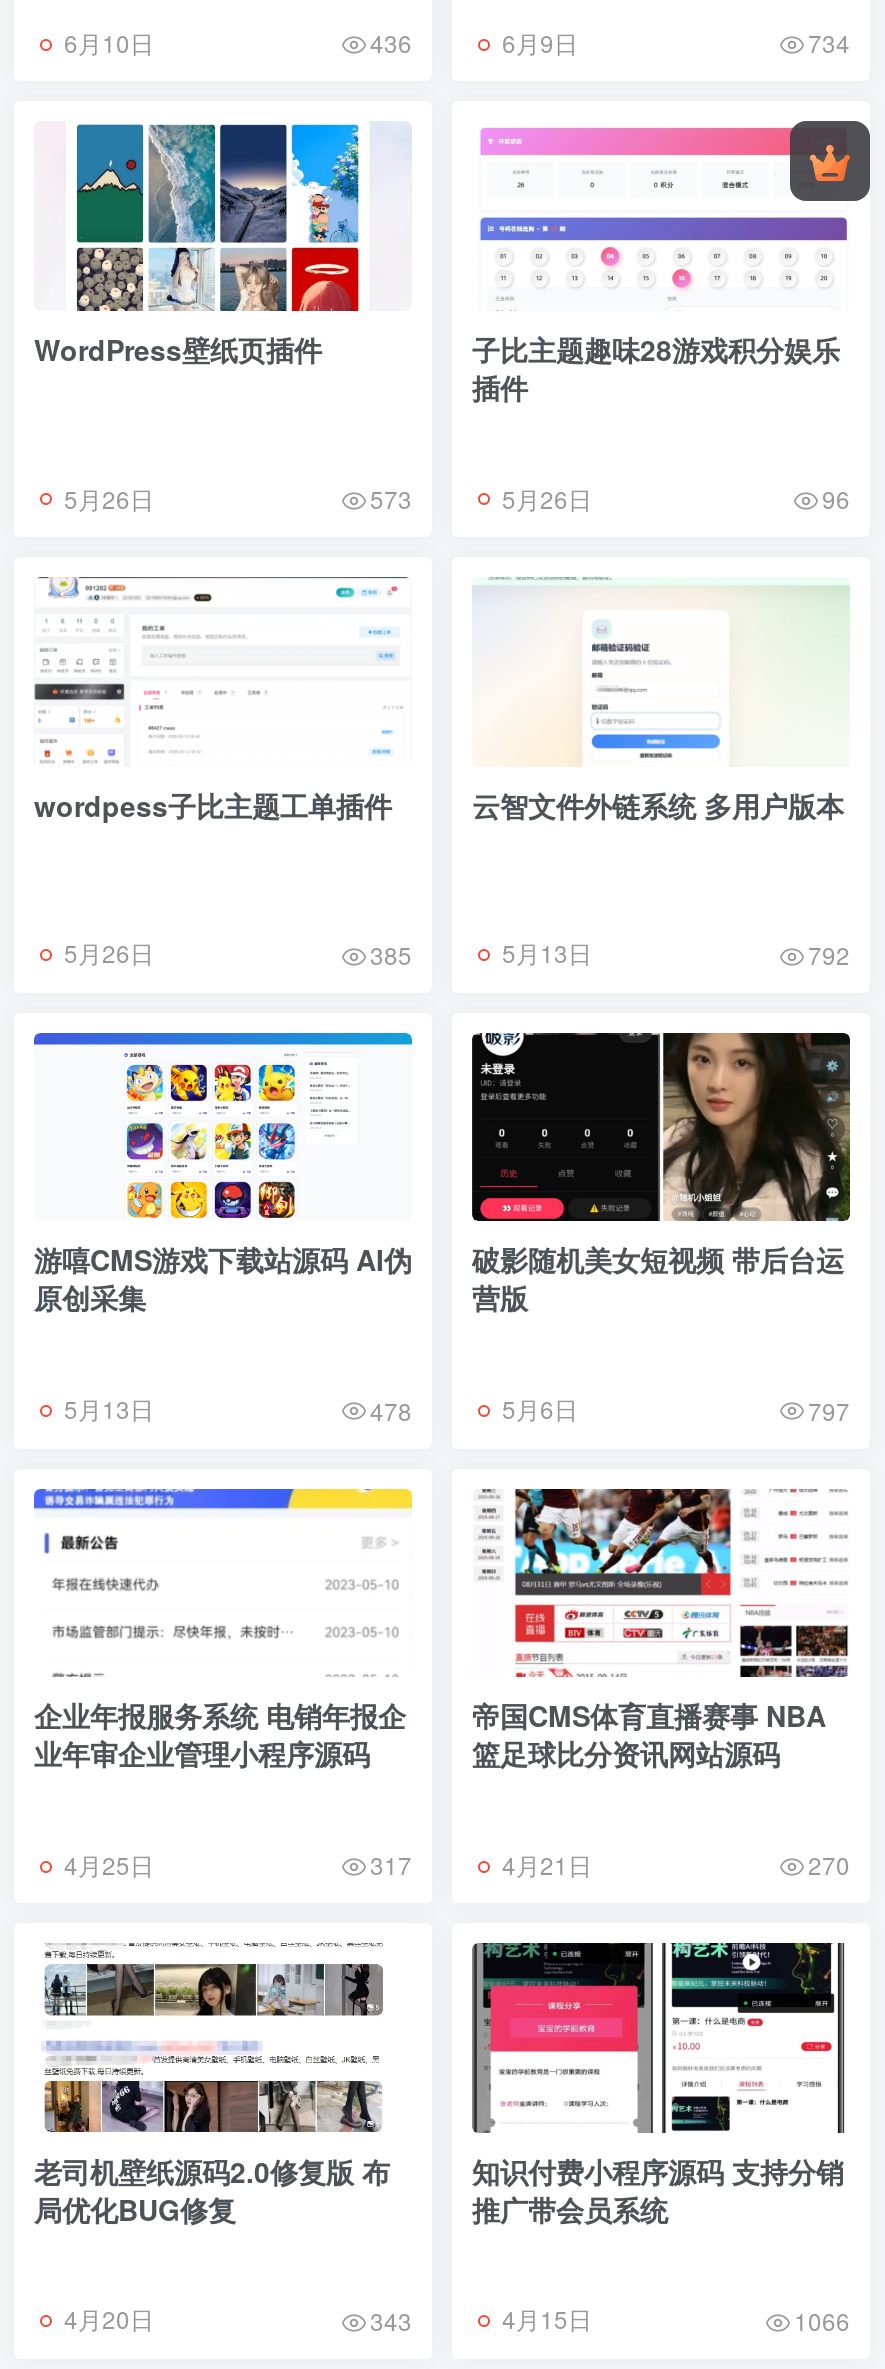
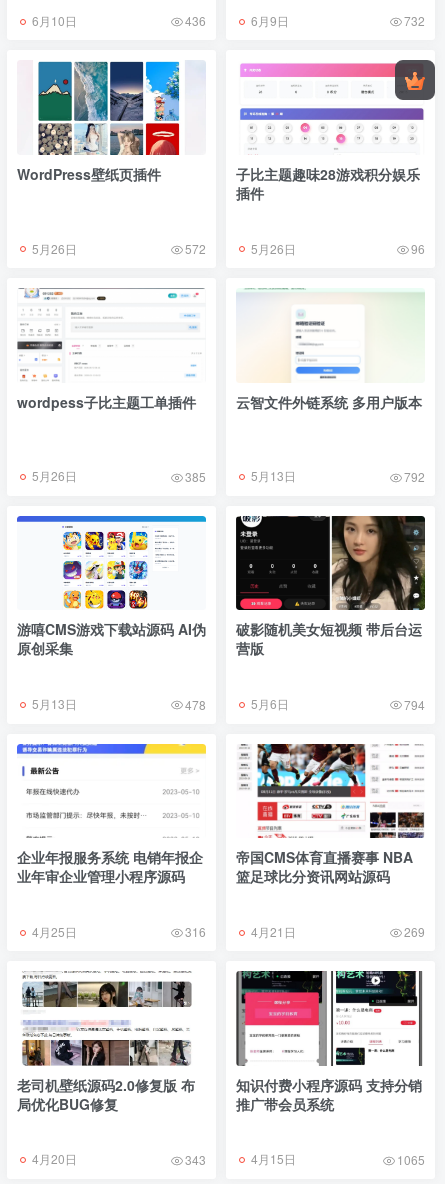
[808,26,850,60] 734 -> [404,12,425,29] 732
[370,481,412,515] 573 -> [185,240,206,257] 572
[808,1392,850,1426] 797 -> [404,695,425,712] 794
[370,1847,412,1881] 317 -> [185,923,206,940] 316
[808,1847,850,1881] 270 -> [404,923,425,940] 269
[794,2303,850,2337] 1066 -> [397,1151,425,1168] 1065

